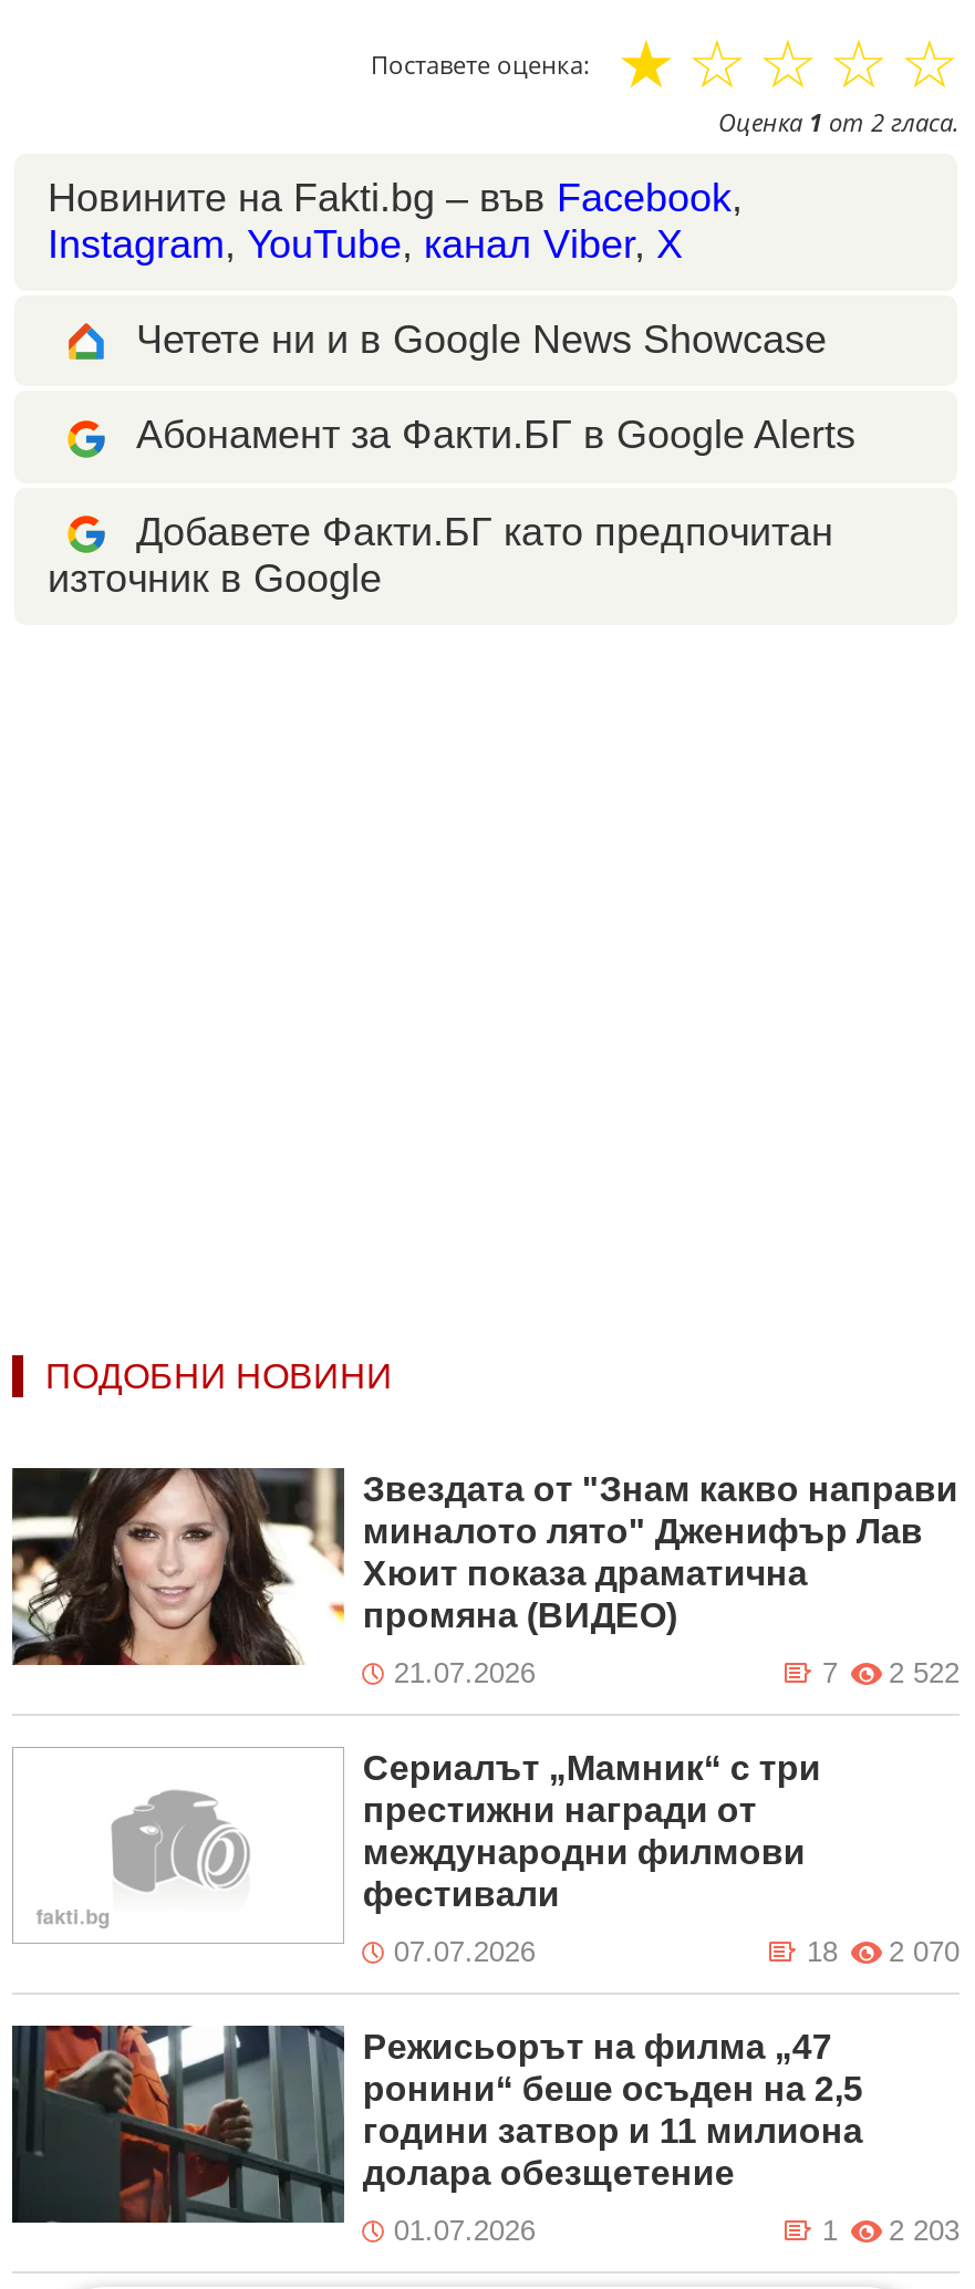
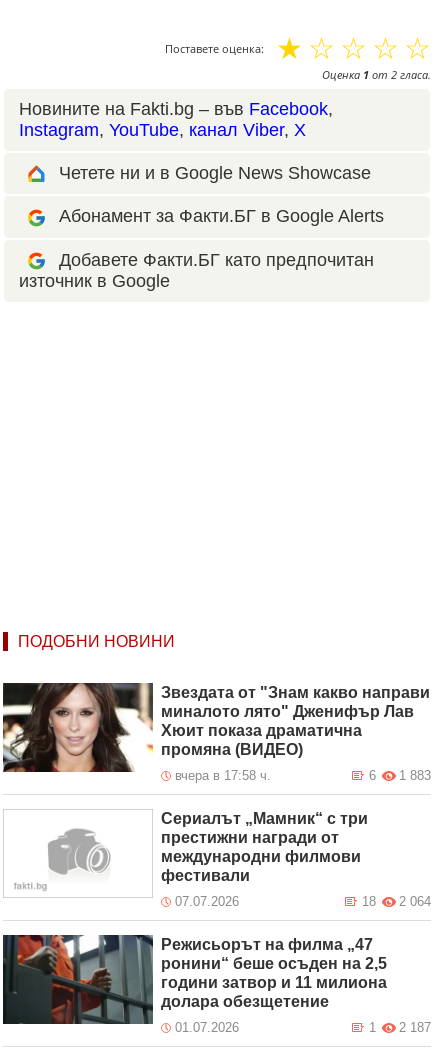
[394,1656,960,1689] 21.07.2026 | 2 522 | 7 -> [175,768,431,783] вчера в 17:58 ч. | 1 883 | 6
[807,1935,960,1968] 18 2 070 -> [362,894,431,909] 18 2 064
[822,2214,960,2247] 1 2 203 -> [369,1020,431,1035] 1 2 187

